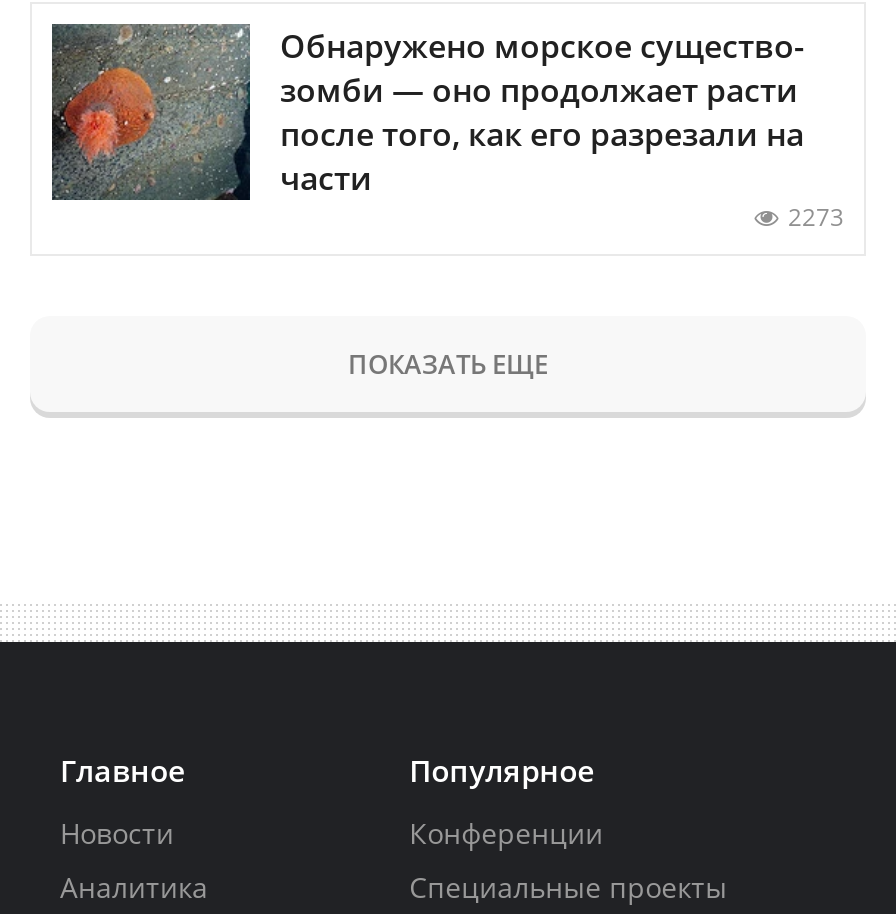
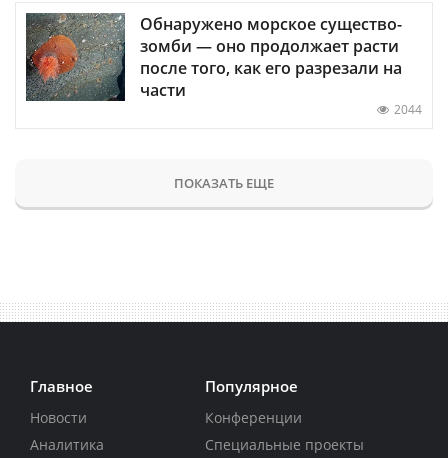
[788,200,844,234] 2273 -> [394,101,422,118] 2044

